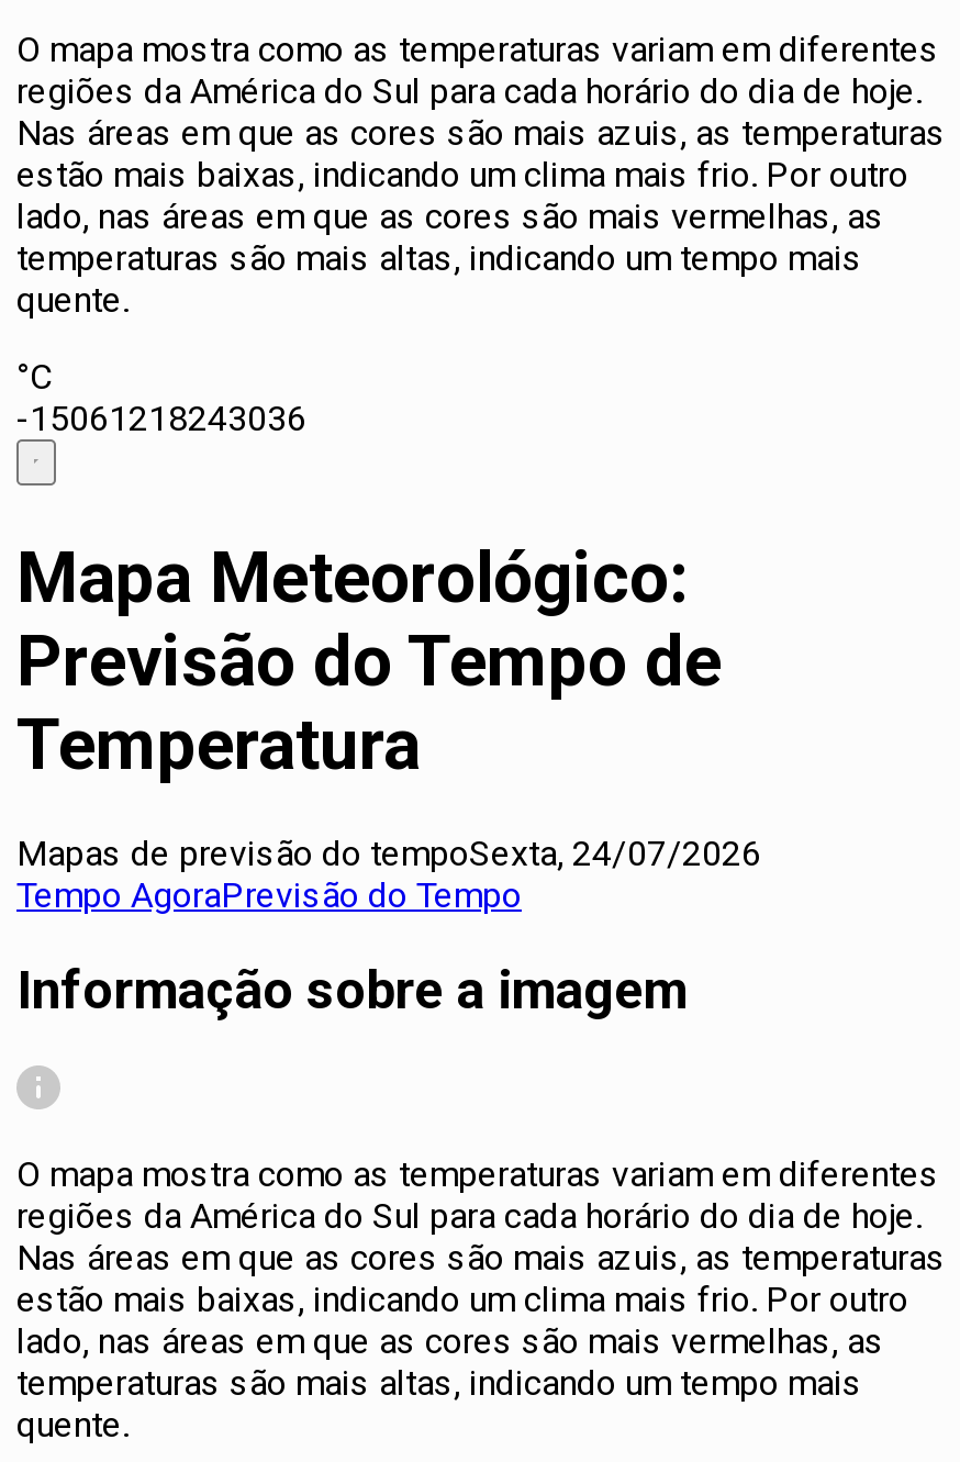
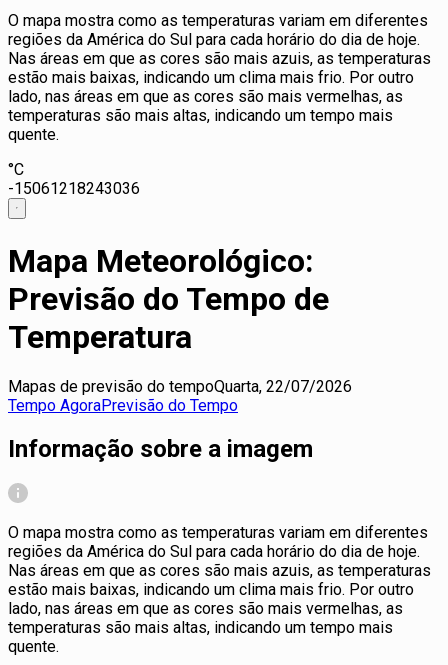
[16,833,761,874] Mapas de previsão do tempoSexta, 24/07/2026 -> [8,377,352,396] Mapas de previsão do tempoQuarta, 22/07/2026

